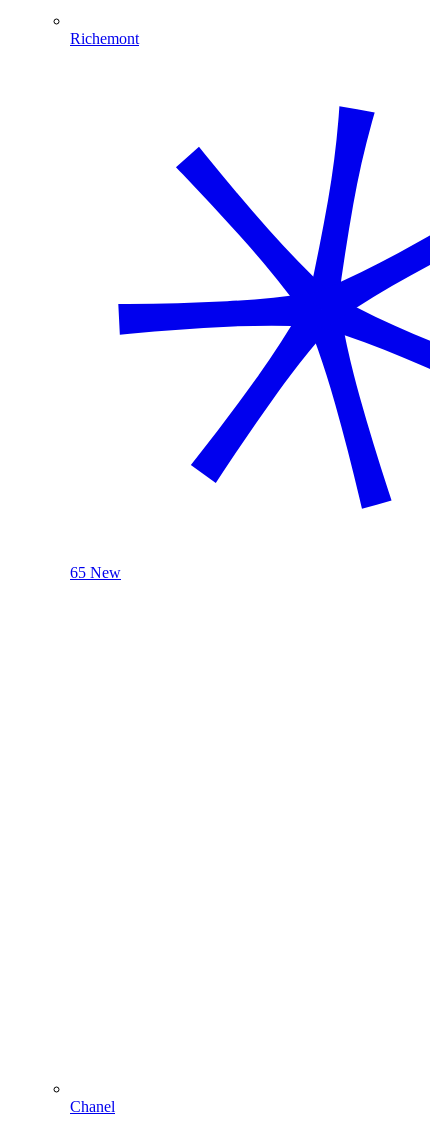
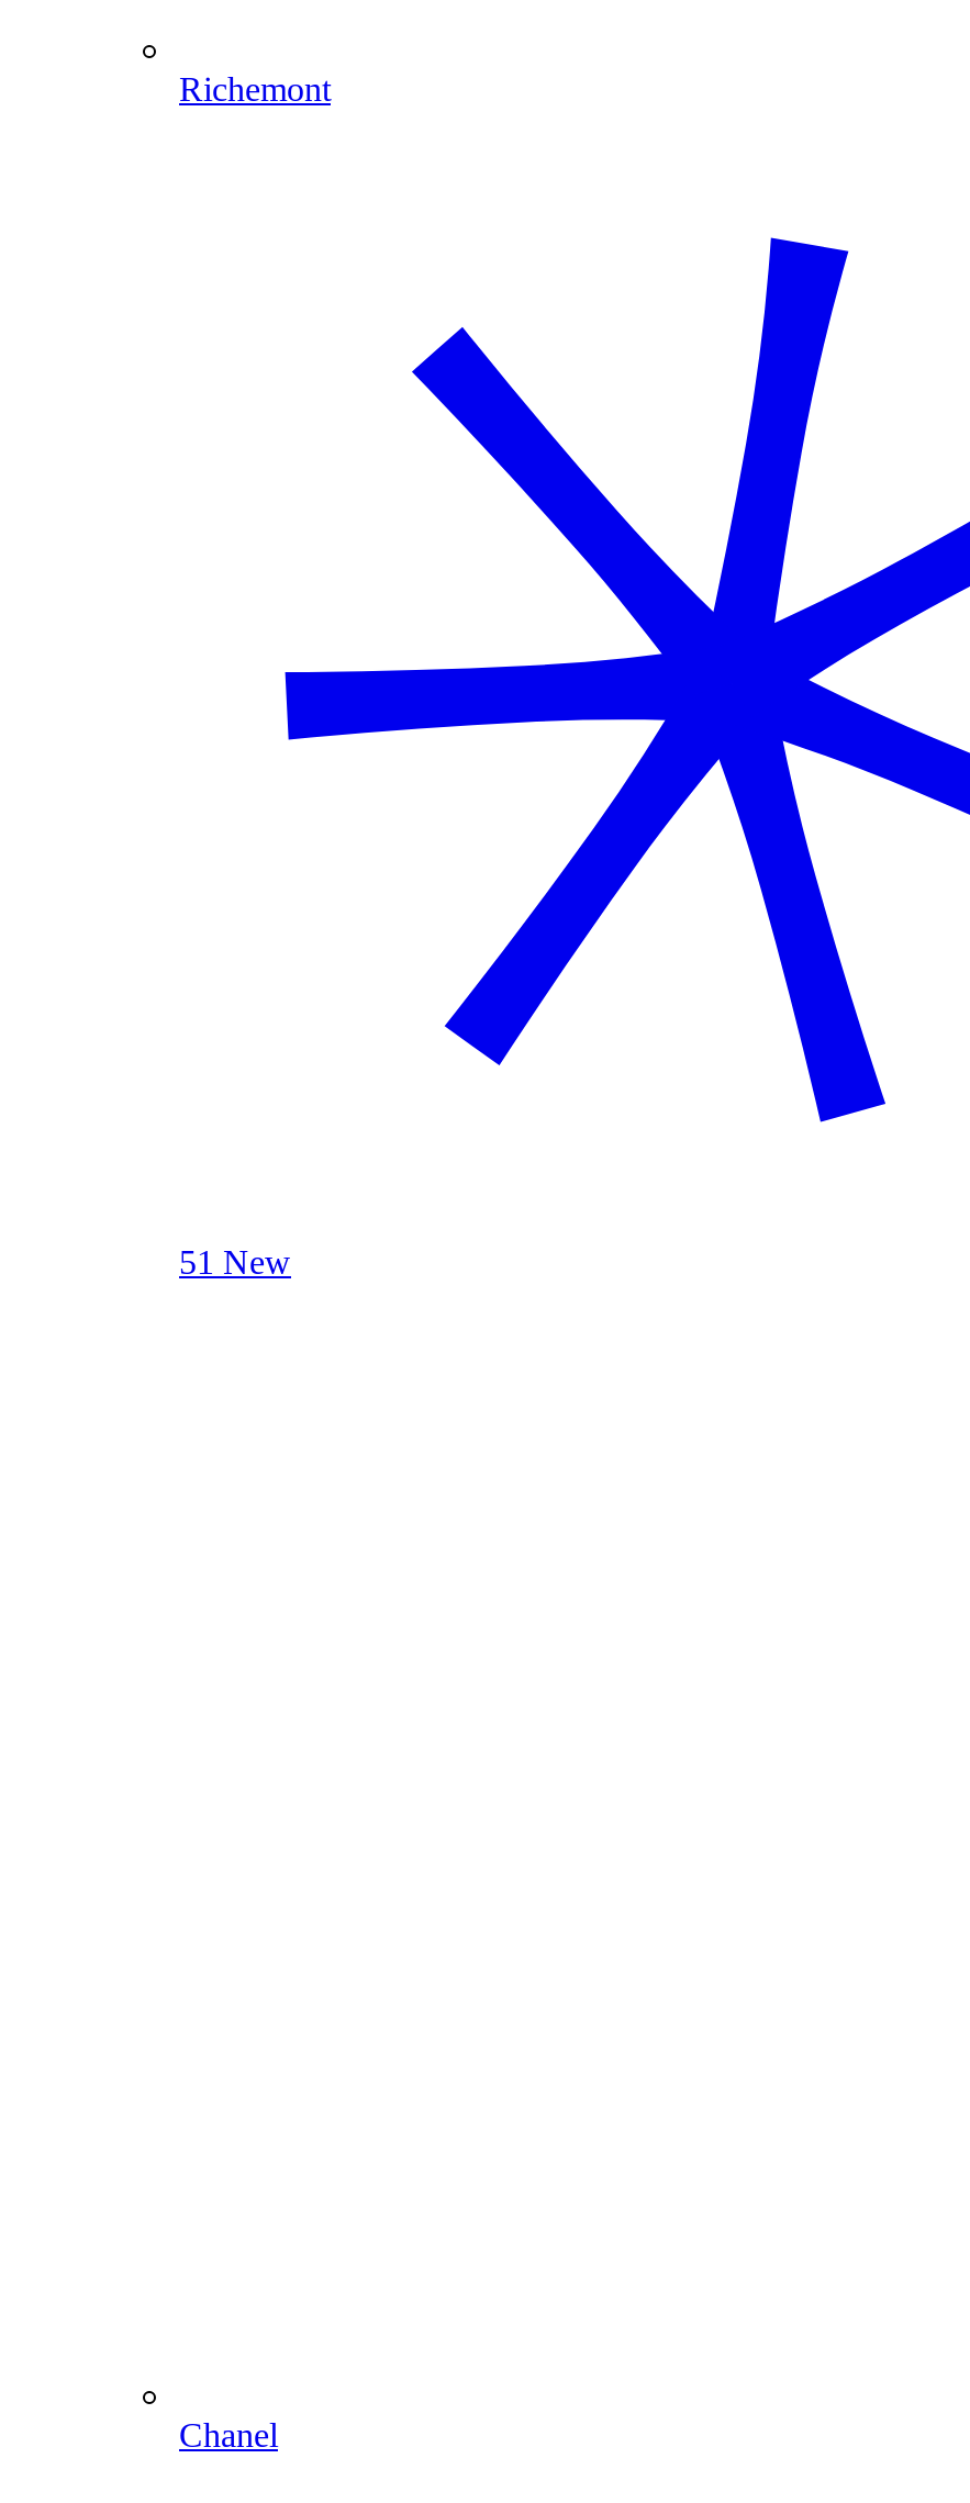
[70,564,121,581] 65 New -> [179,1243,291,1280] 51 New

